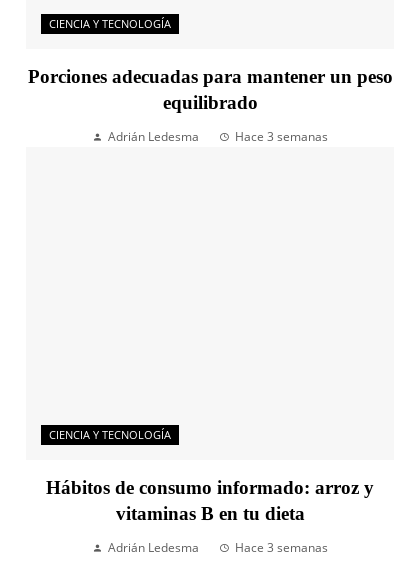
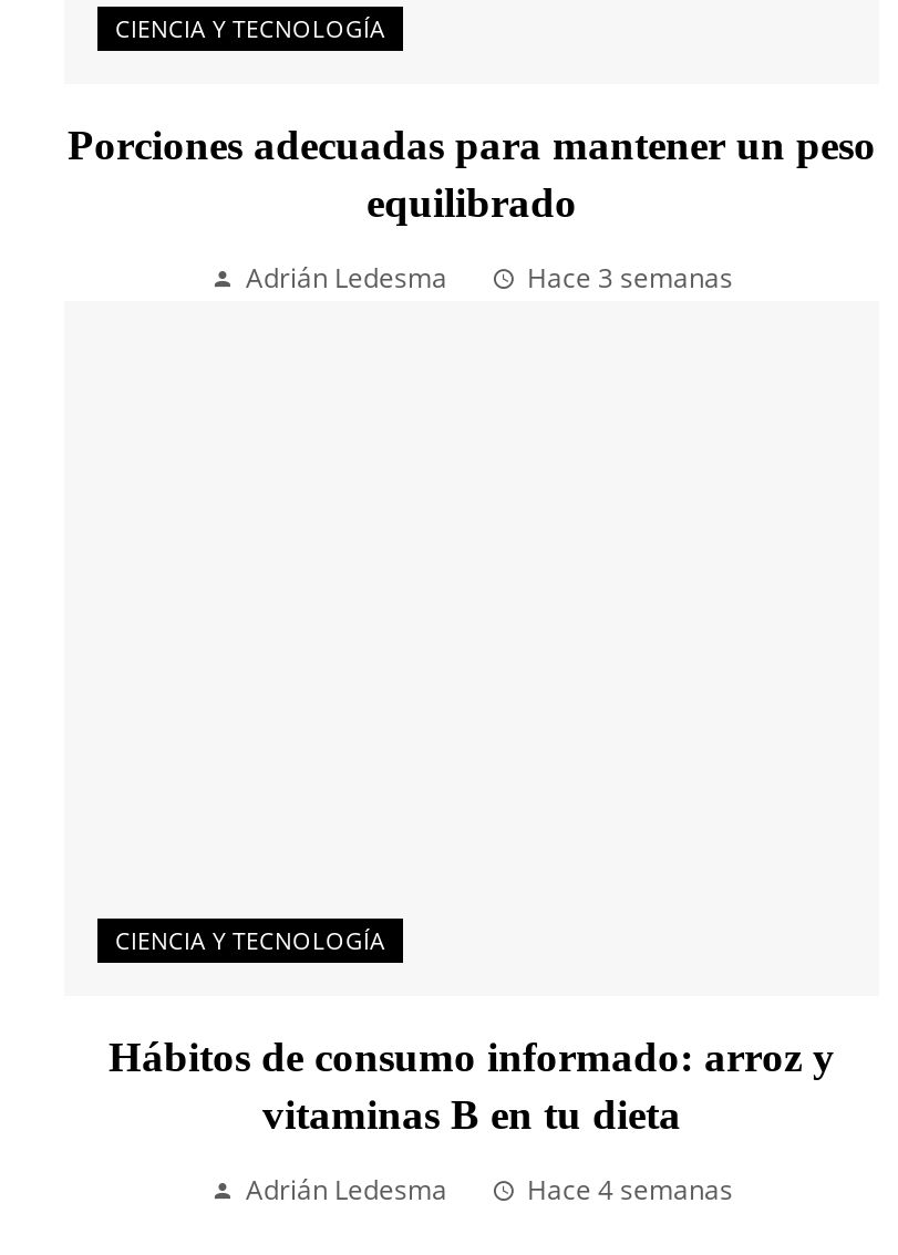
[235,539,328,556] Hace 3 semanas -> [527,1171,733,1209] Hace 4 semanas

